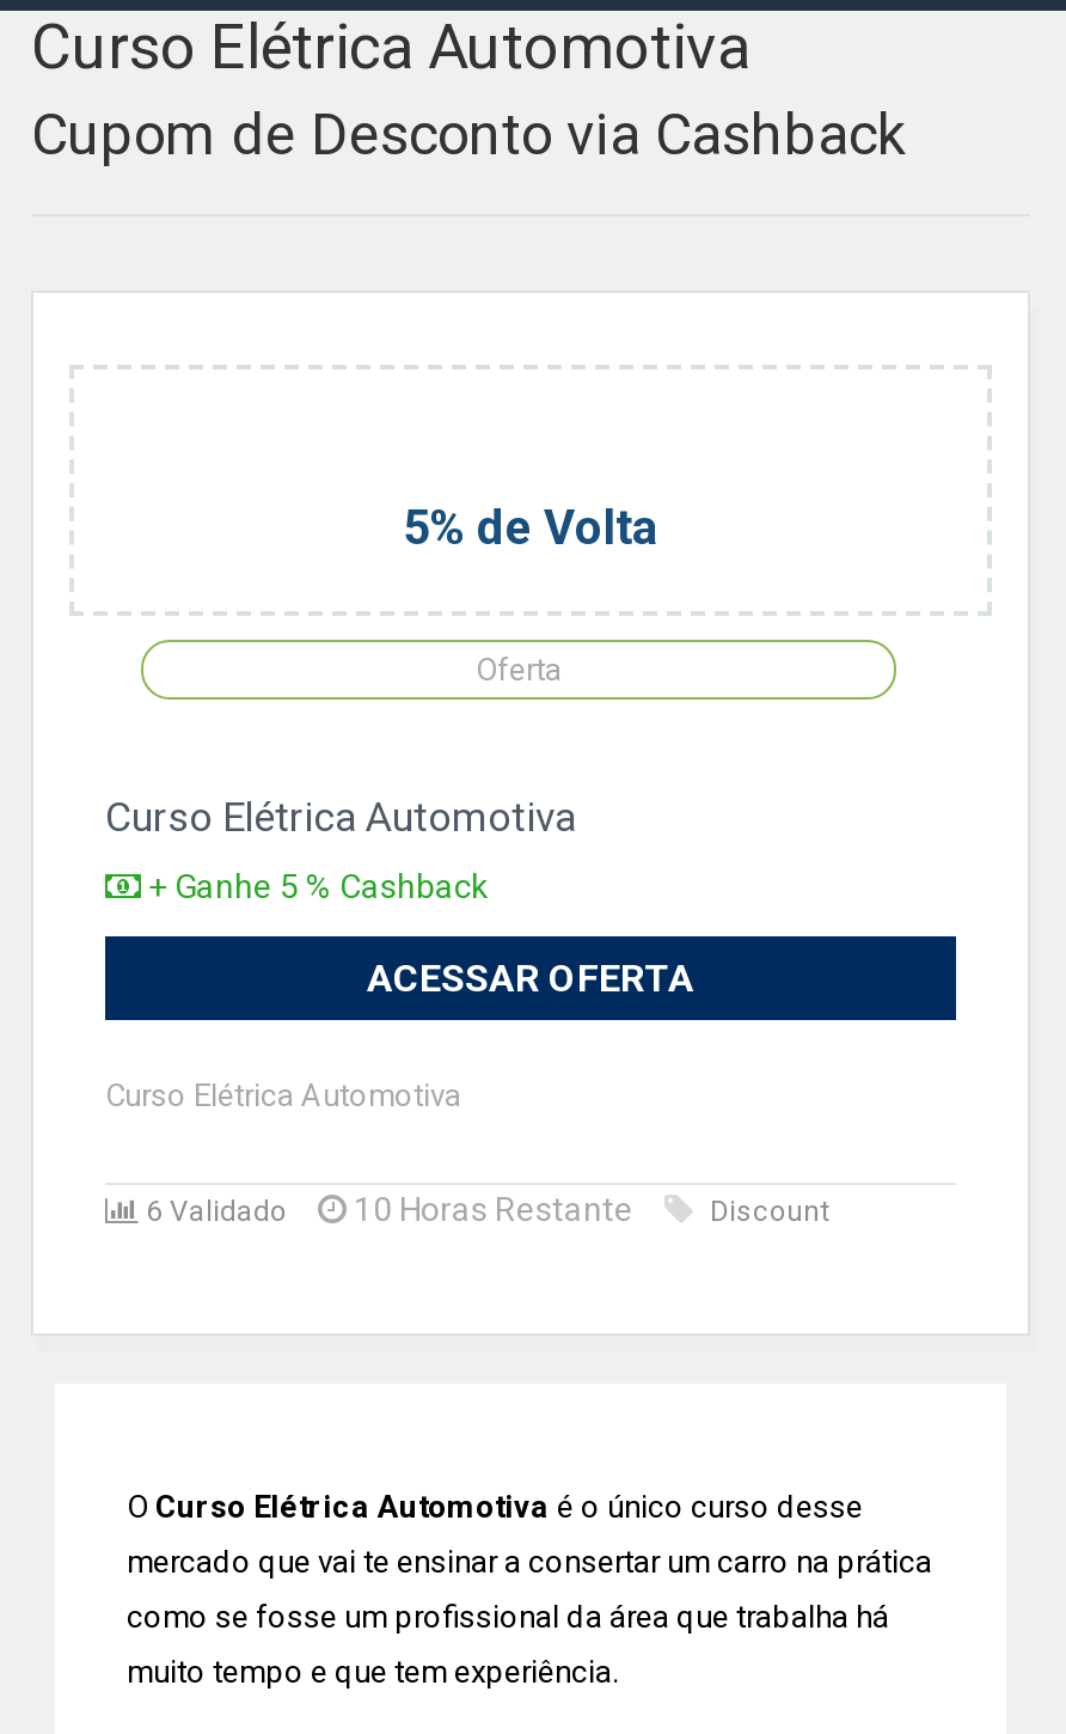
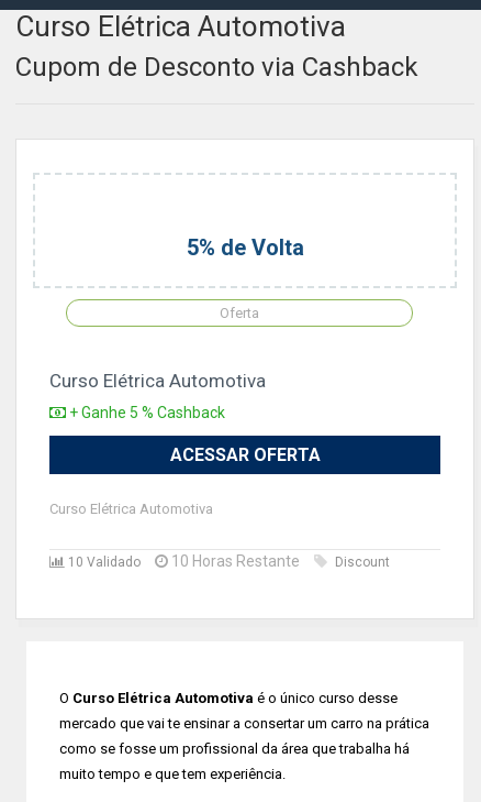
[139,1190,633,1228] 6 Validado 10 Horas Restante -> [65,552,300,570] 10 Validado 10 Horas Restante

